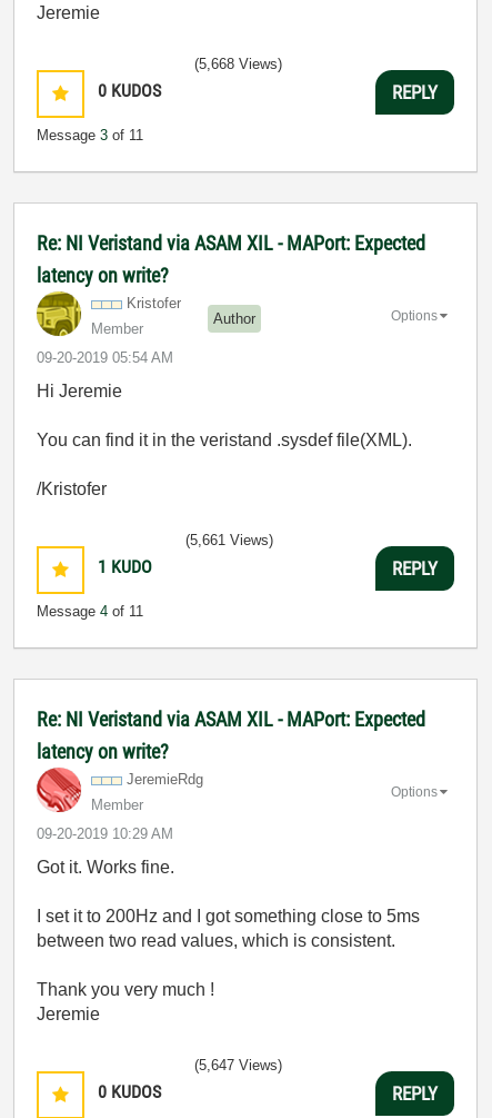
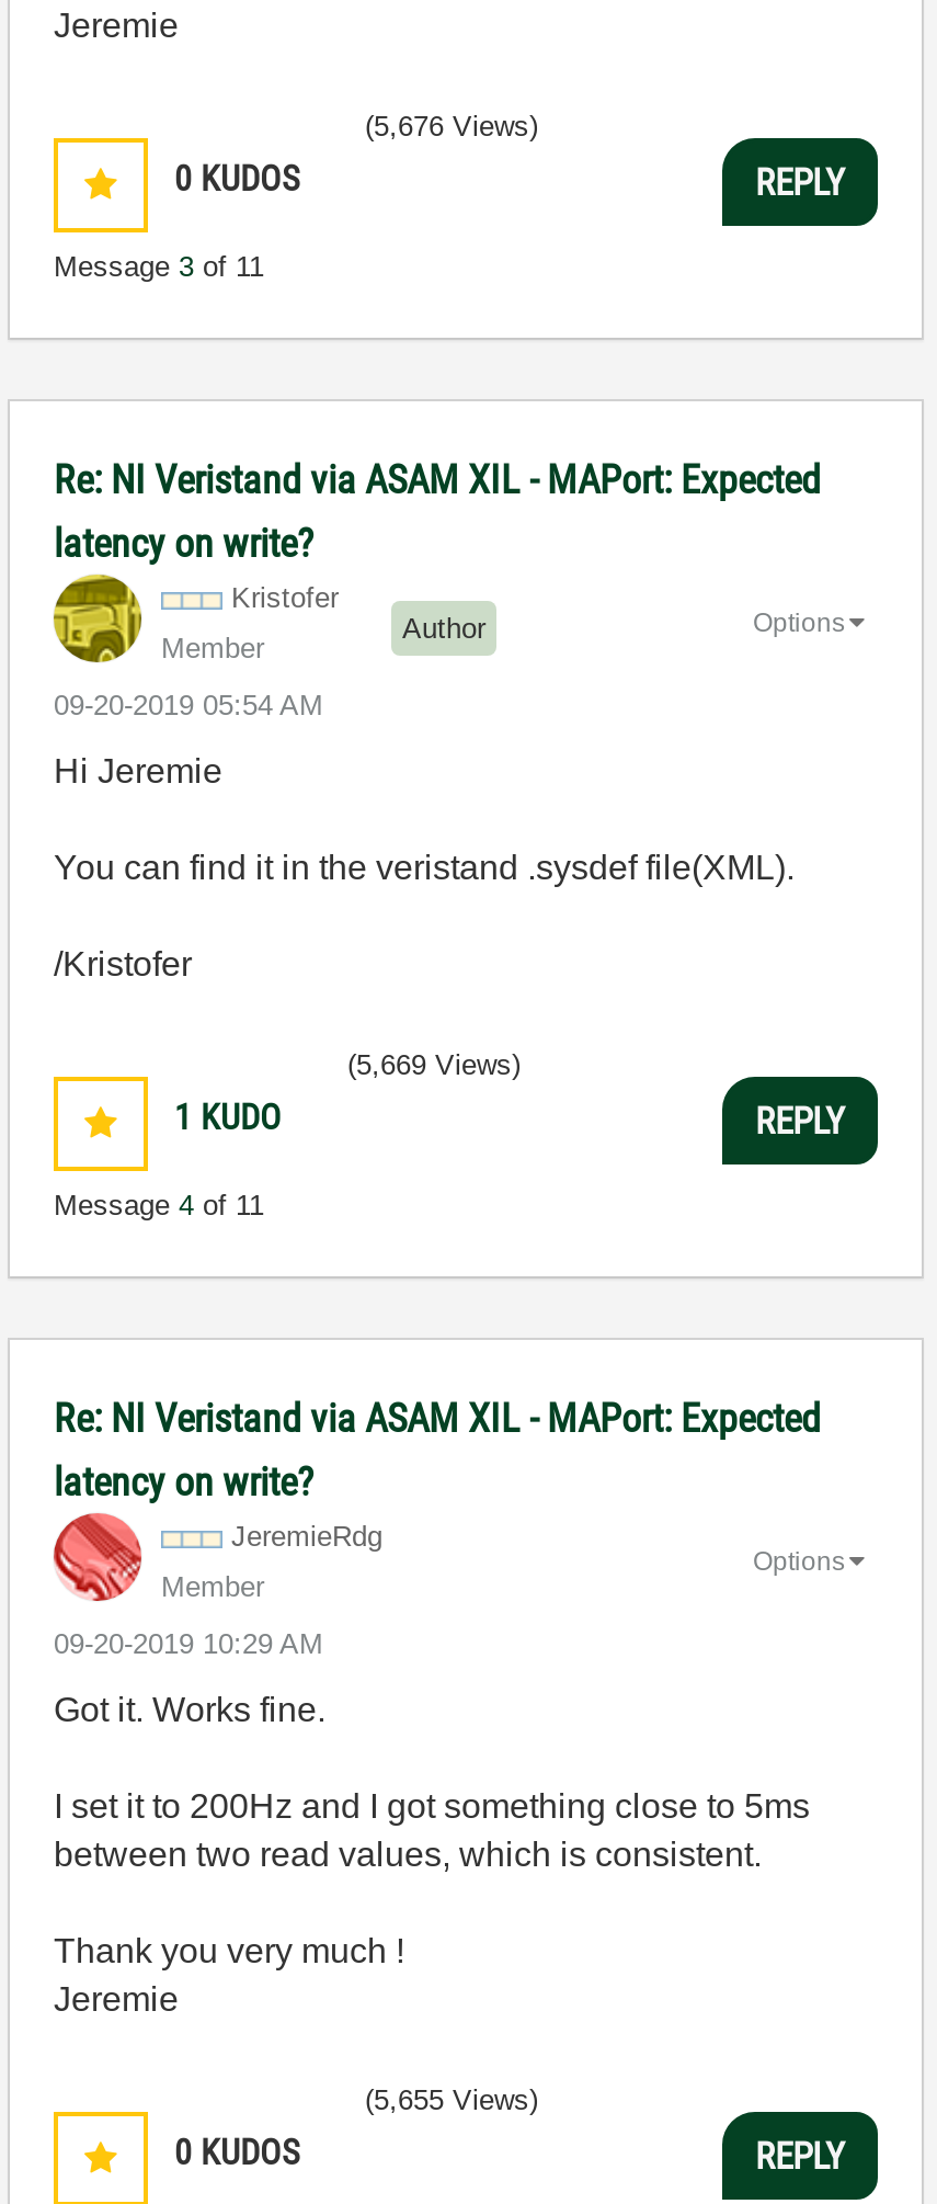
[194,56,282,72] (5,668 Views) -> [365,110,538,143] (5,676 Views)
[185,532,273,548] (5,661 Views) -> [347,1048,521,1081] (5,669 Views)
[194,1057,282,1074] (5,647 Views) -> [365,2083,538,2116] (5,655 Views)

